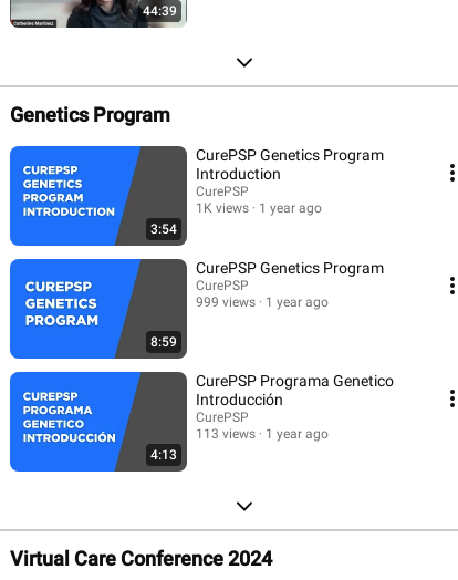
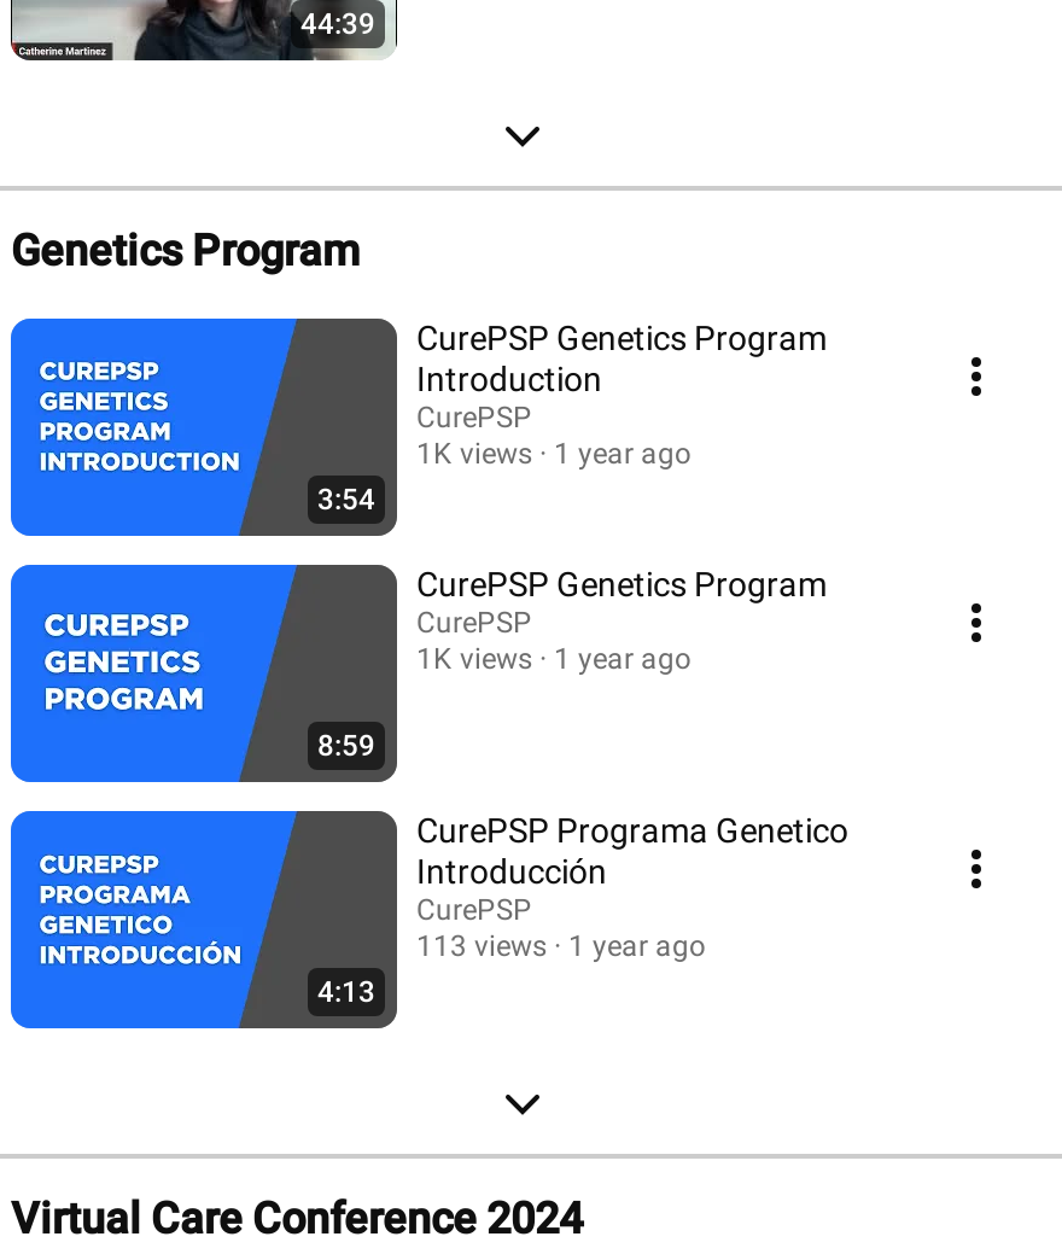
[196,294,329,310] 999 views 1 year ago -> [416,642,692,676] 1K views 1 year ago

